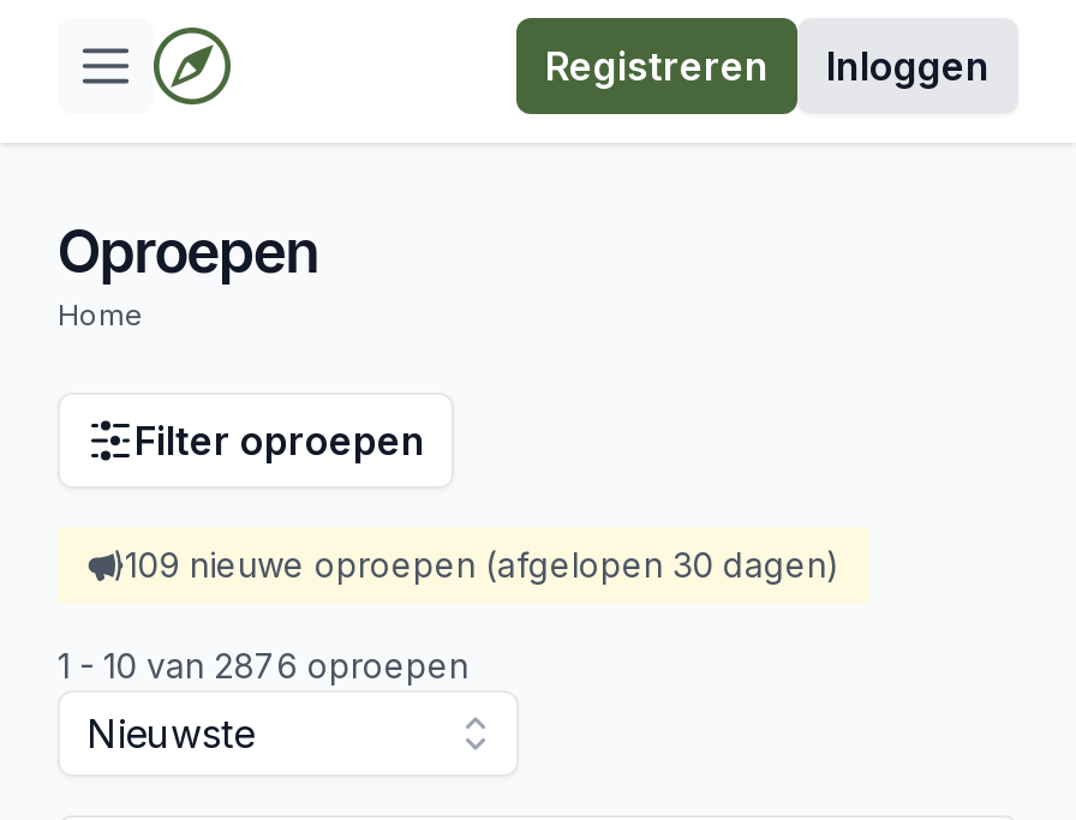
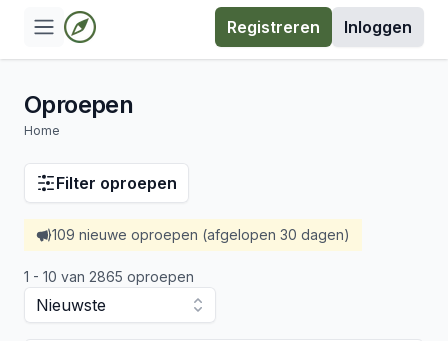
[58,645,468,686] 1 - 10 van 2876 oproepen -> [24,268,194,285] 1 - 10 van 2865 oproepen

